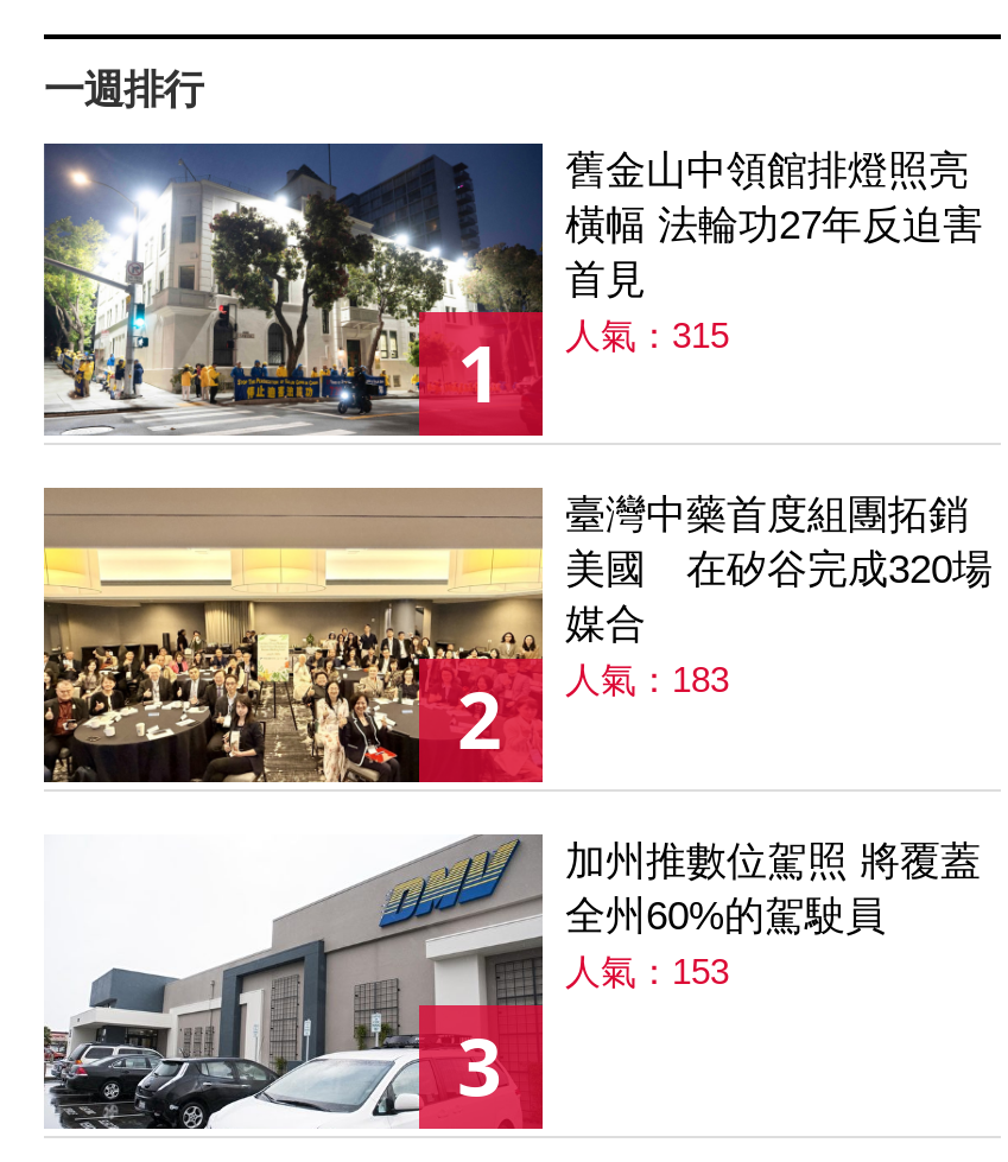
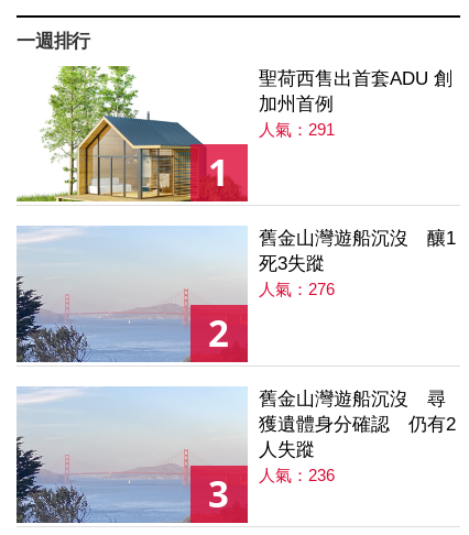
[42,141,983,436] [image] | 舊金山中領館排燈照亮 | 橫幅 法輪功27年反迫害 | 首見 | 人氣：315 -> [17,65,452,203] [image] | 聖荷西售出首套ADU 創 | 加州首例 | 人氣：291
[42,485,993,785] [image] | 臺灣中藥首度組團拓銷 | 美國 在矽谷完成320場 | 媒合 | 人氣：183 -> [15,226,455,363] [image] | 舊金山灣遊船沉沒 釀1 | 死3失蹤 | 人氣：276
[42,832,981,1131] [image] | 加州推數位駕照 將覆蓋 | 全州60%的駕駛員 | 人氣：153 -> [15,386,455,524] [image] | 舊金山灣遊船沉沒 尋 | 獲遺體身分確認 仍有2 | 人失蹤 | 人氣：236

